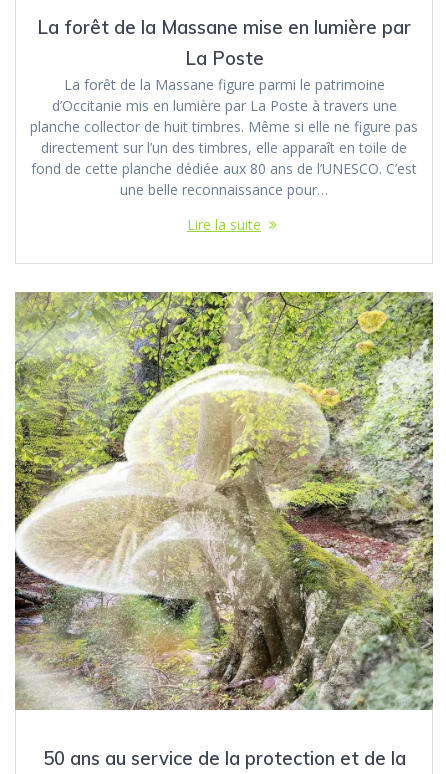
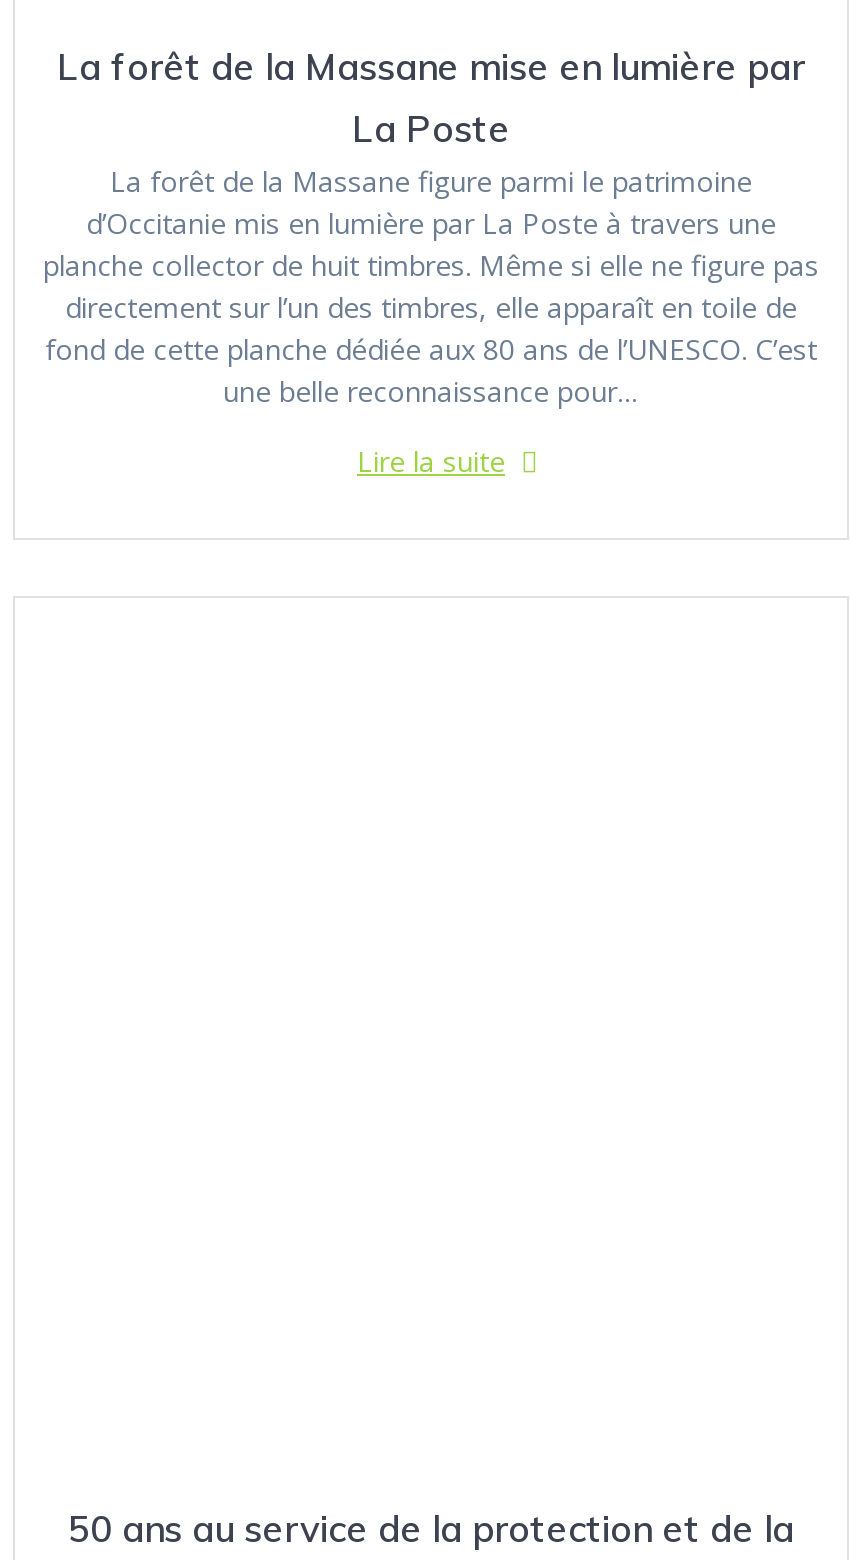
[14,291,434,711] [image] -> none

